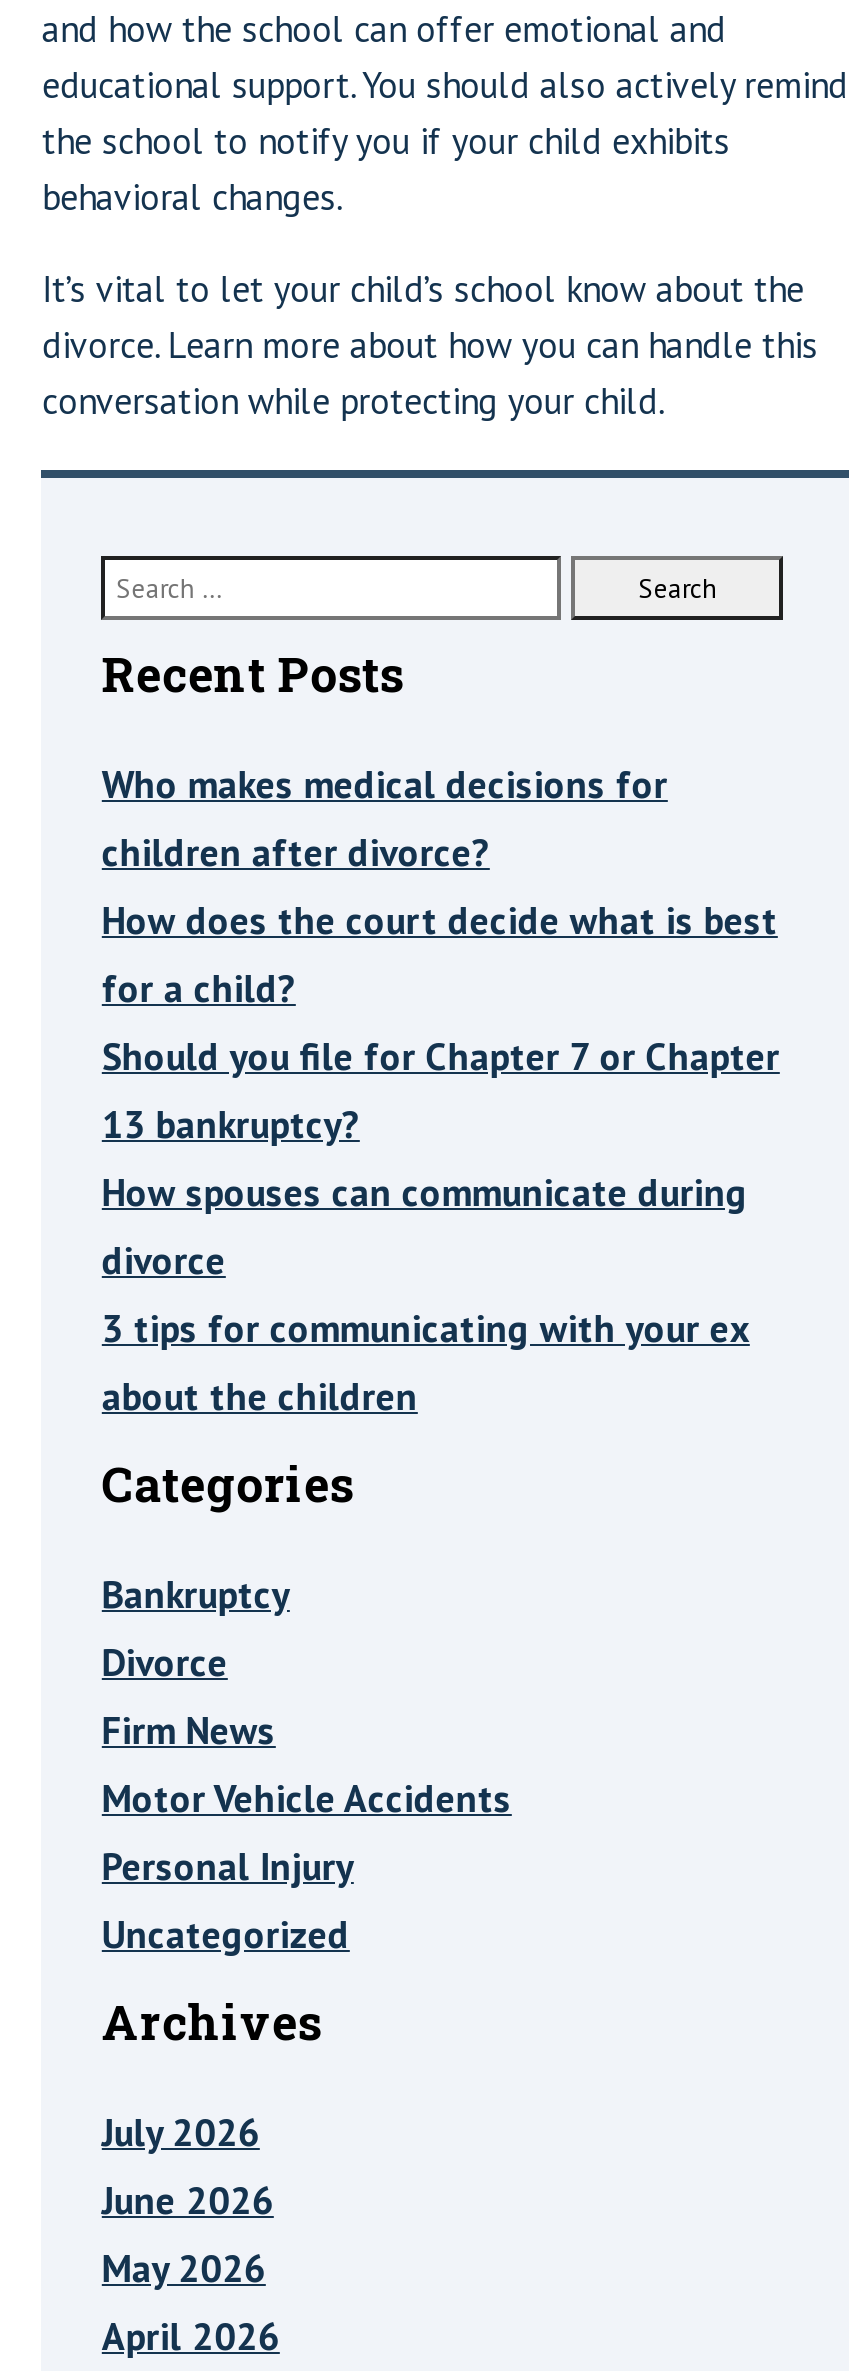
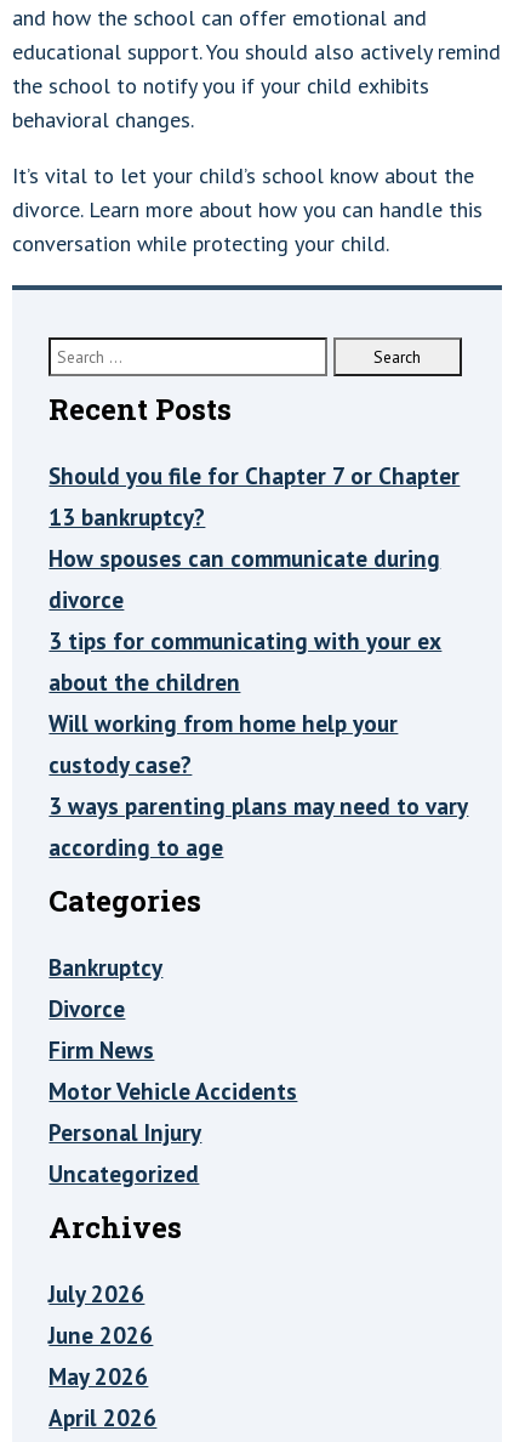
[102,760,778,1012] Who makes medical decisions for | children after divorce? | How does the court decide what is best | for a child? -> none
moved [102,1032,780,1420] -> [49,461,460,697]: Should you file for Chapter 7 or Chapter | 13 bankruptcy? | How spouses can communicate during | divorce | 3 tips for communicating with your ex | about the children
none -> [49,709,468,862] Will working from home help your | custody case? | 3 ways parenting plans may need to vary | according to age

